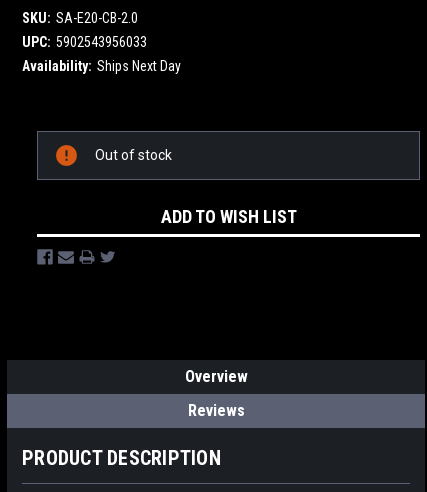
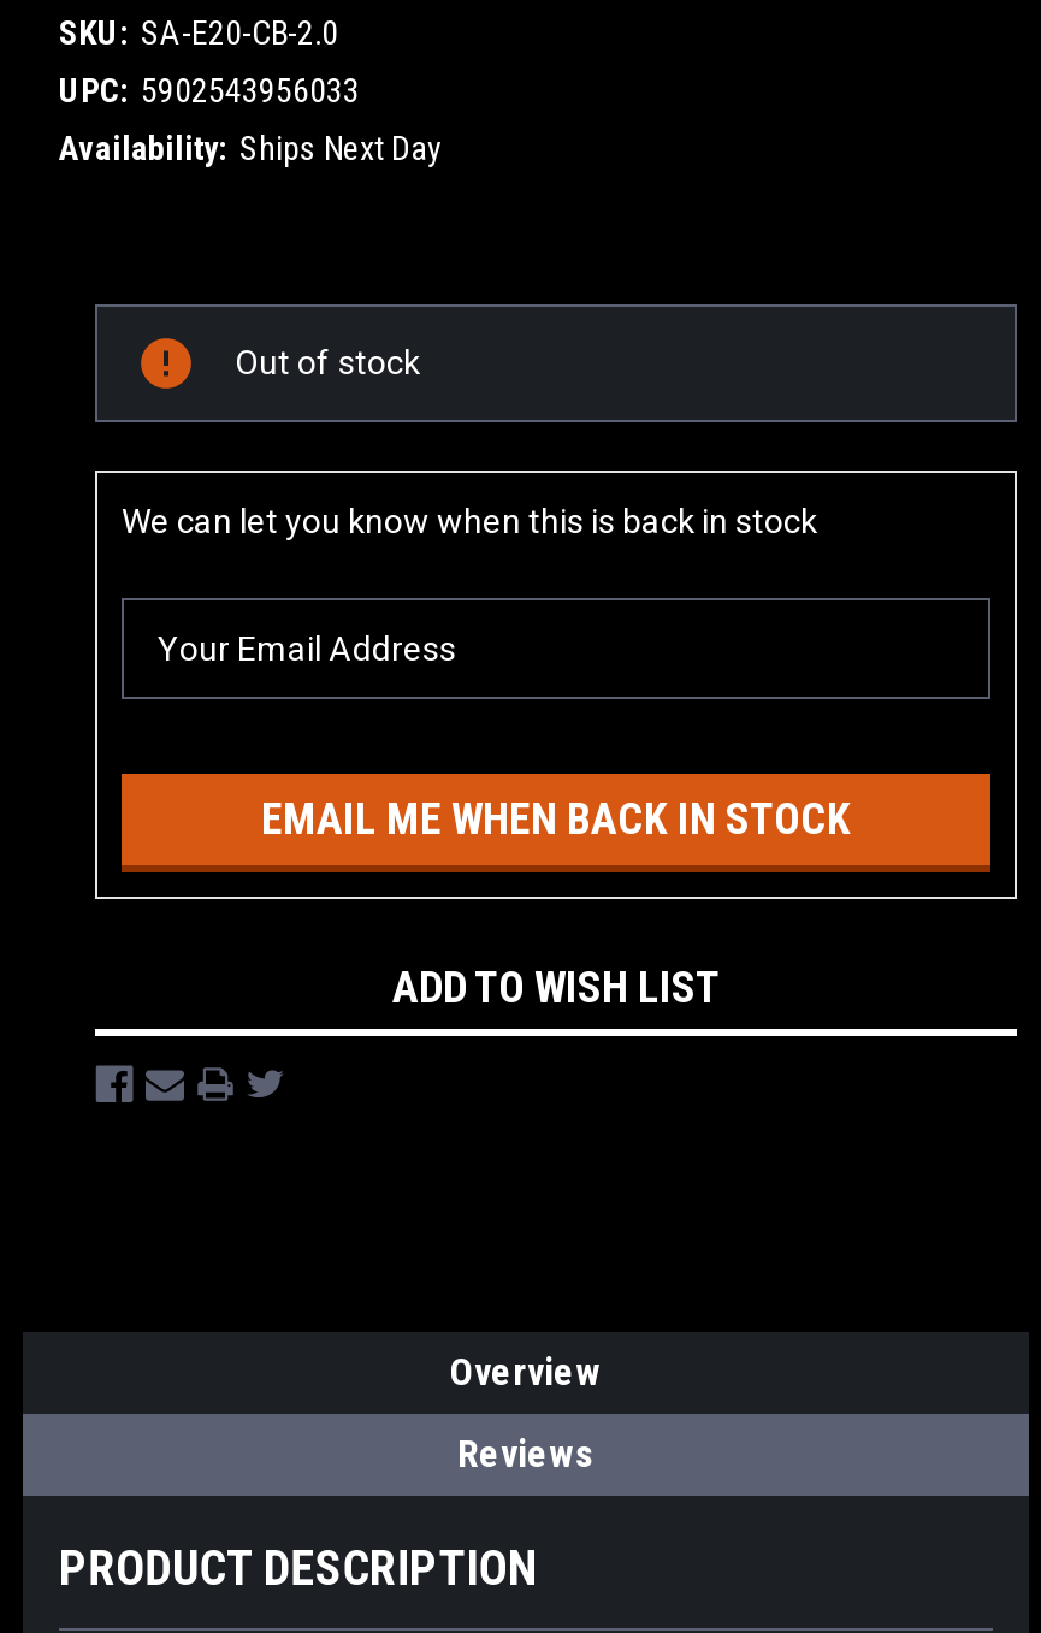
none -> [93,468,1019,899] [image] | We can let you know when this is back in stock
none -> [261,793,851,843] EMAIL ME WHEN BACK IN STOCK

